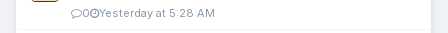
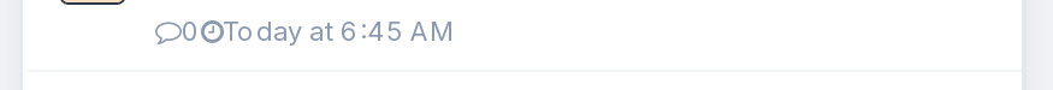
[99,6,215,20] Yesterday at 5:28 AM -> [223,14,454,48] Today at 6:45 AM

